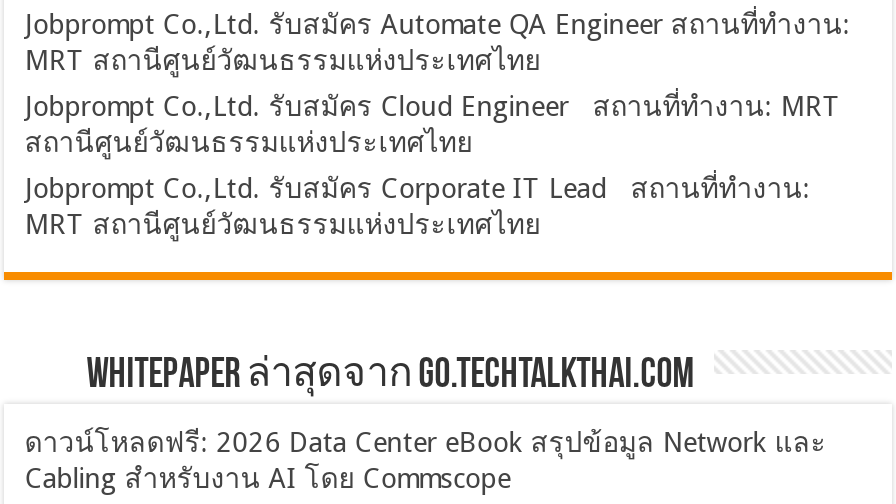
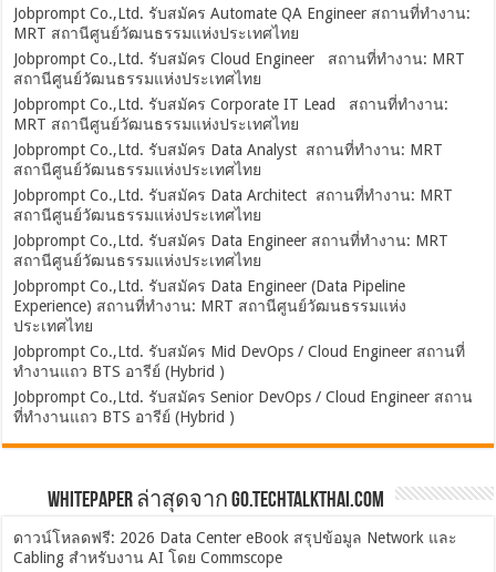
none -> [14,141,473,426] Jobprompt Co.,Ltd. รับสมัคร Data Analyst สถานที่ทำงาน: MRT | สถานีศูนย์วัฒนธรรมแห่งประเทศไทย | Jobprompt Co.,Ltd. รับสมัคร Data Architect สถานที่ทำงาน: MRT | สถานีศูนย์วัฒนธรรมแห่งประเทศไทย | Jobprompt Co.,Ltd. รับสมัคร Data Engineer สถานที่ทำงาน: MRT | สถานีศูนย์วัฒนธรรมแห่งประเทศไทย | Jobprompt Co.,Ltd. รับสมัคร Data Engineer (Data Pipeline | Experience) สถานที่ทำงาน: MRT สถานีศูนย์วัฒนธรรมแห่ง | ประเทศไทย | Jobprompt Co.,Ltd. รับสมัคร Mid DevOps / Cloud Engineer สถานที่ | ทำงานแถว BTS อารีย์ (Hybrid ) | Jobprompt Co.,Ltd. รับสมัคร Senior DevOps / Cloud Engineer สถาน | ที่ทำงานแถว BTS อารีย์ (Hybrid )

